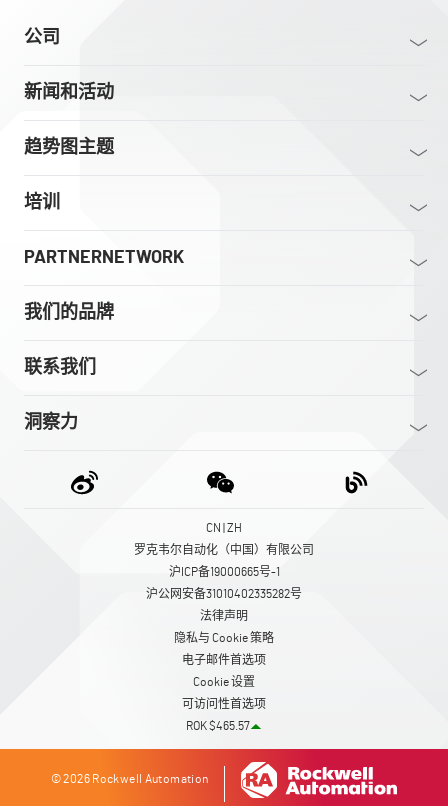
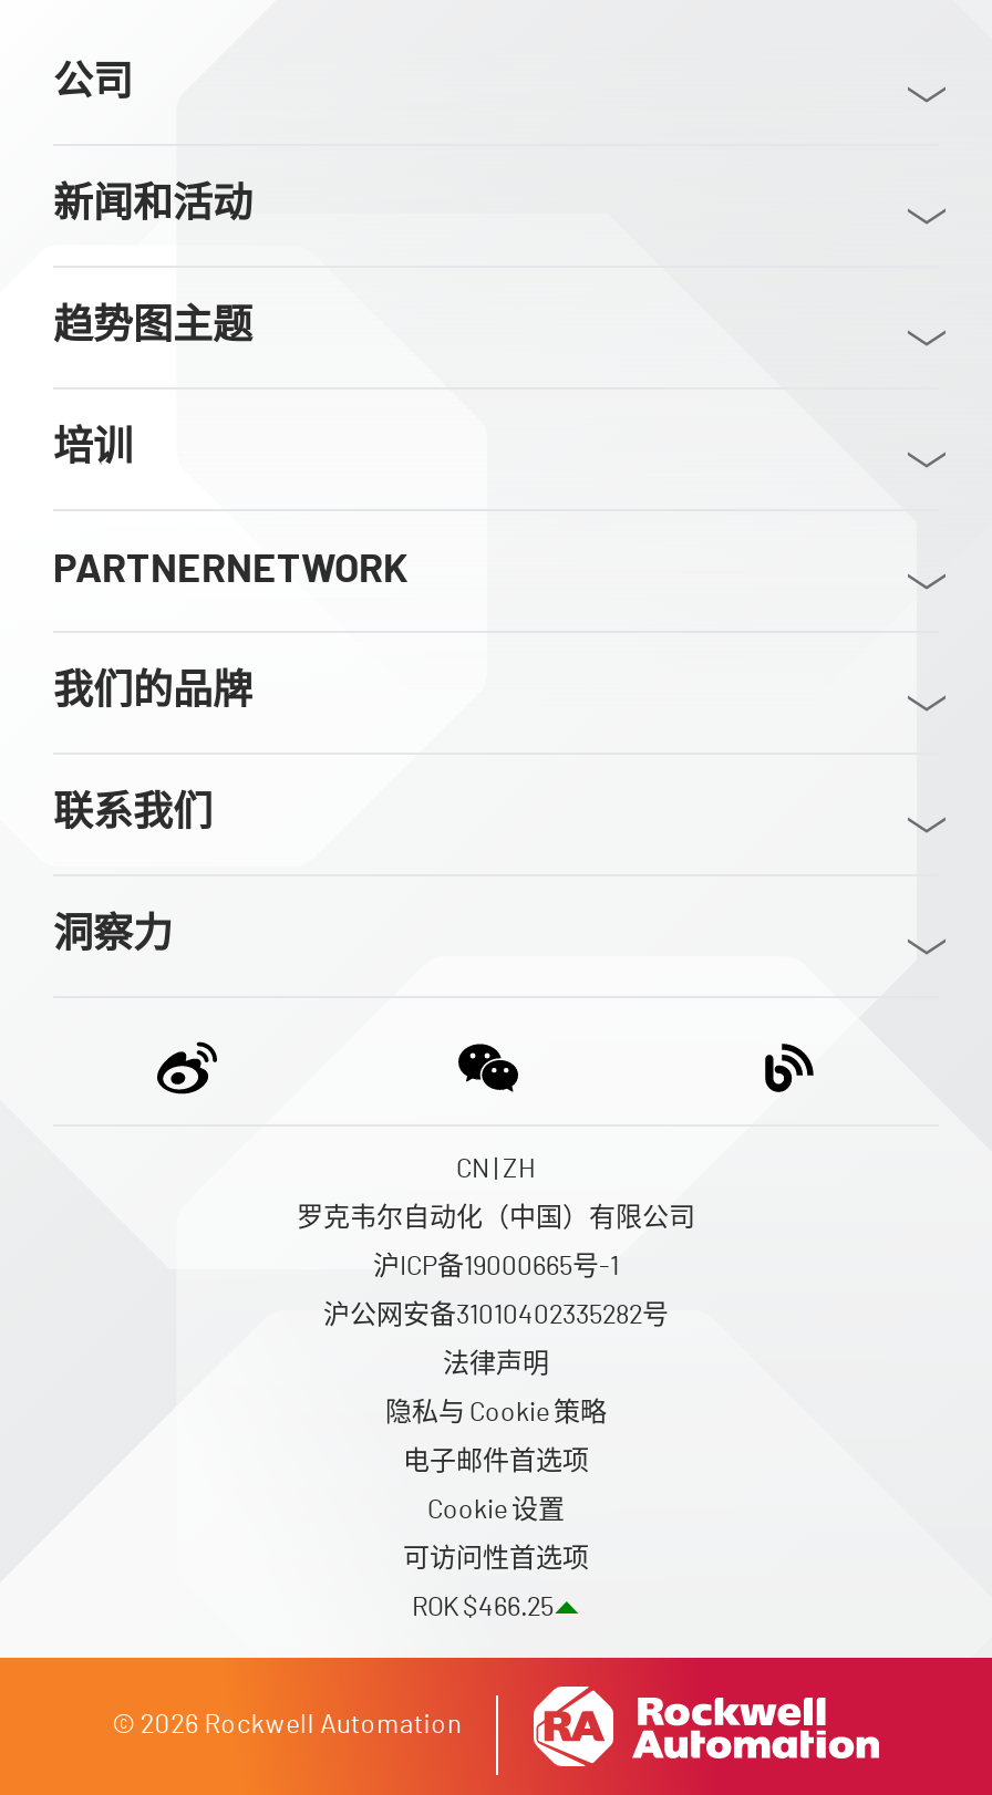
[186,720,250,732] ROK $465.57 -> [412,1594,554,1621] ROK $466.25

